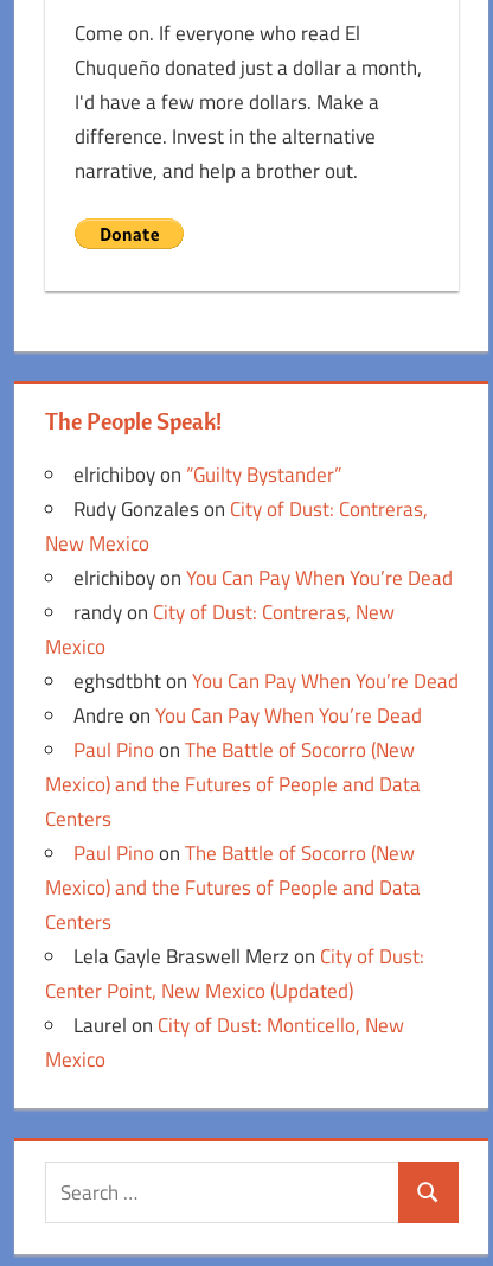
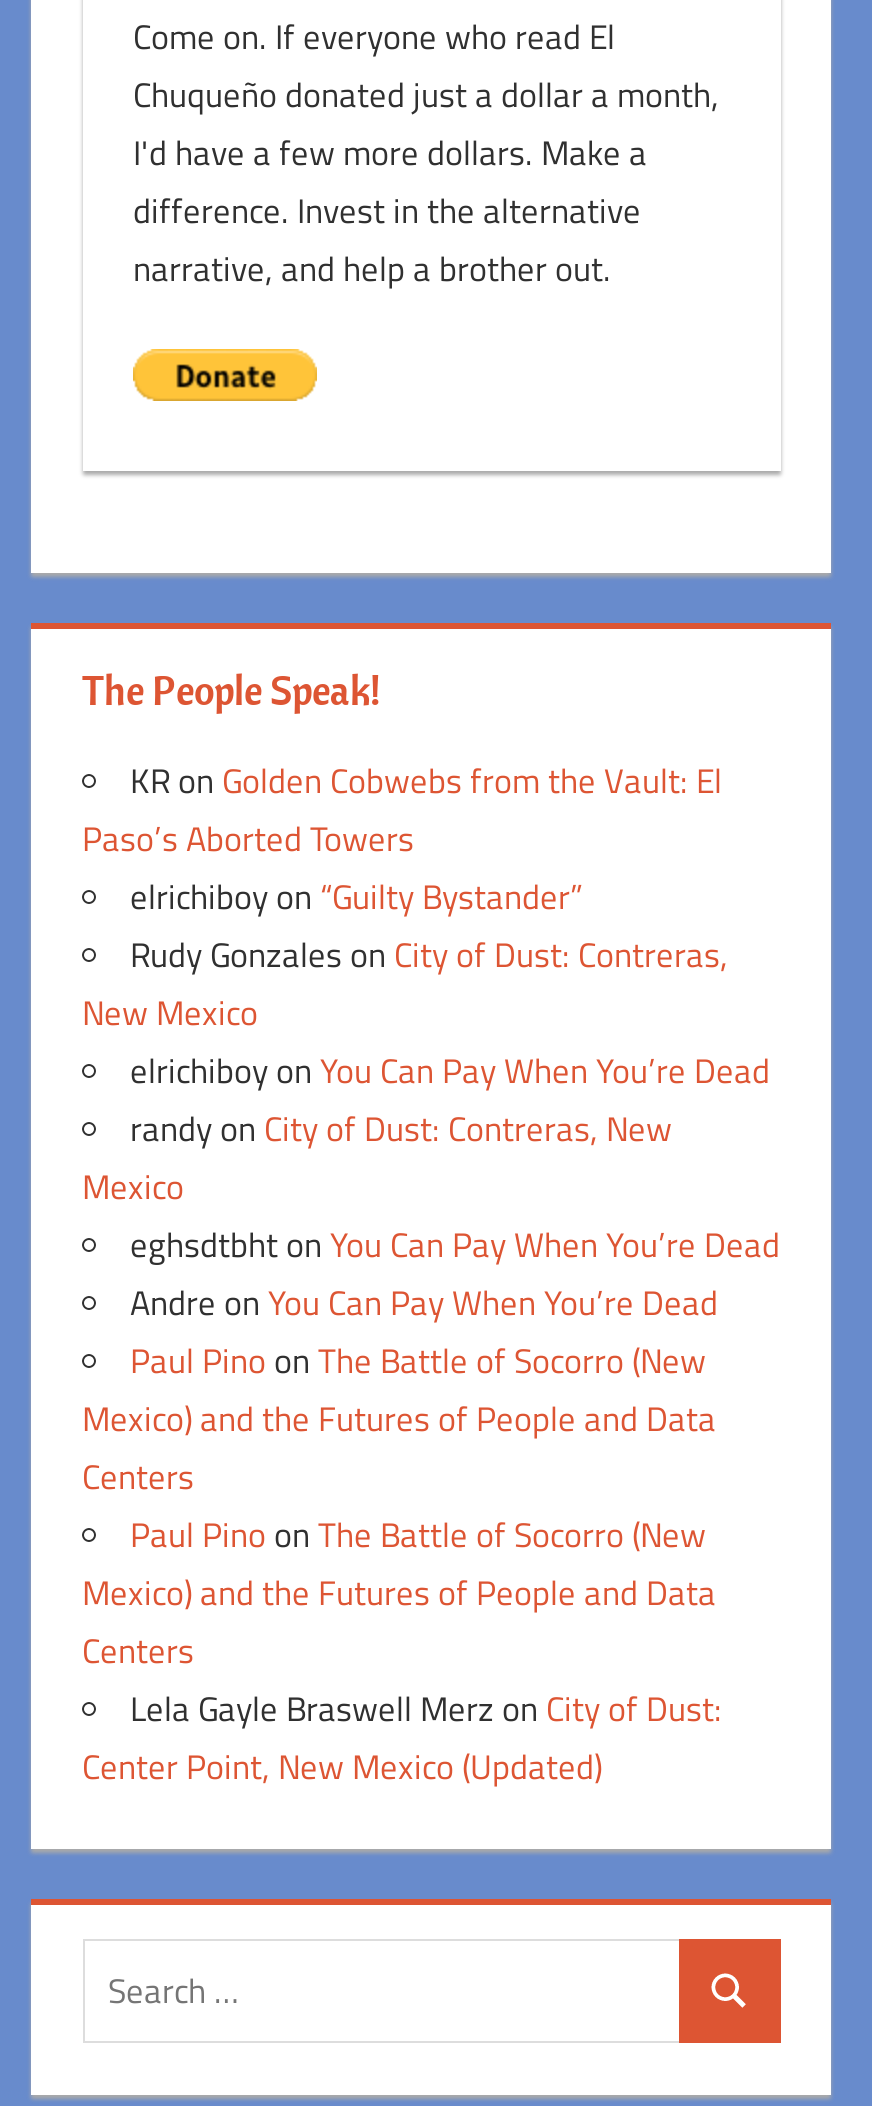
none -> [82,755,722,865] KR on Golden Cobwebs from the Vault: El | Paso’s Aborted Towers
moved [44,459,458,1006] -> [82,871,780,1793]: elrichiboy on “Guilty Bystander” | Rudy Gonzales on City of Dust: Contreras, | New Mexico | ... | Lela Gayle Braswell Merz on City of Dust: | Center Point, New Mexico (Updated)
[44,1010,404,1075] Laurel on City of Dust: Monticello, New | Mexico -> none

